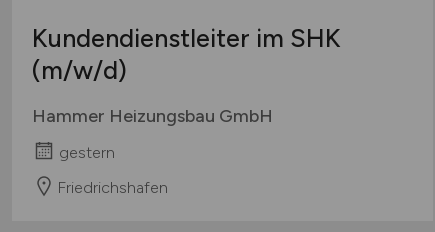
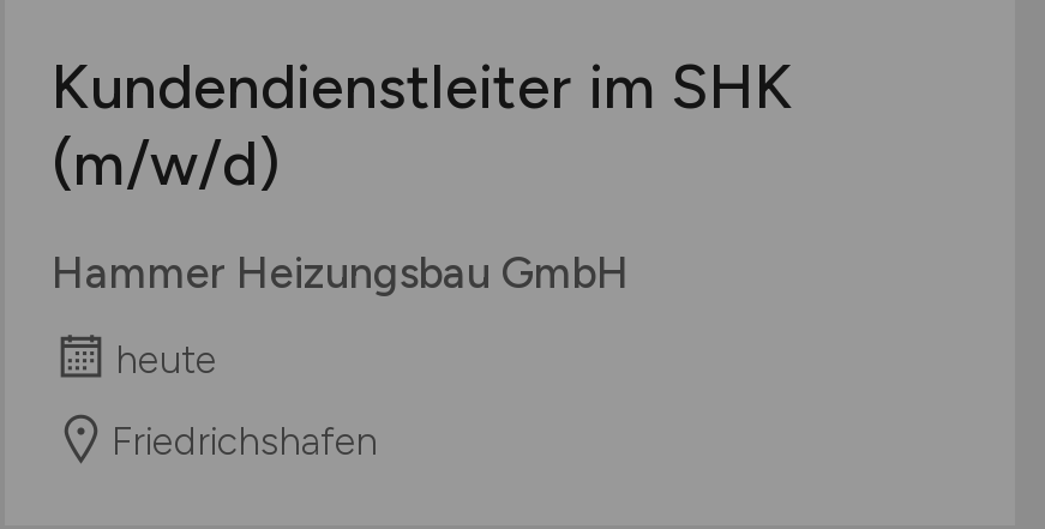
[58,143,114,162] gestern -> [116,336,217,382] heute

